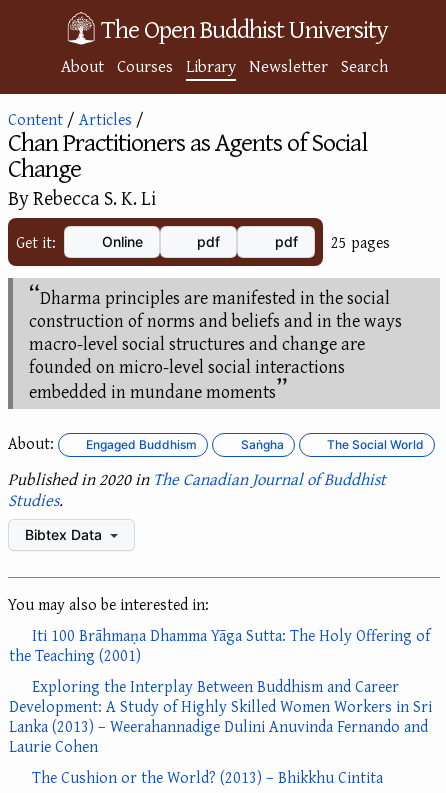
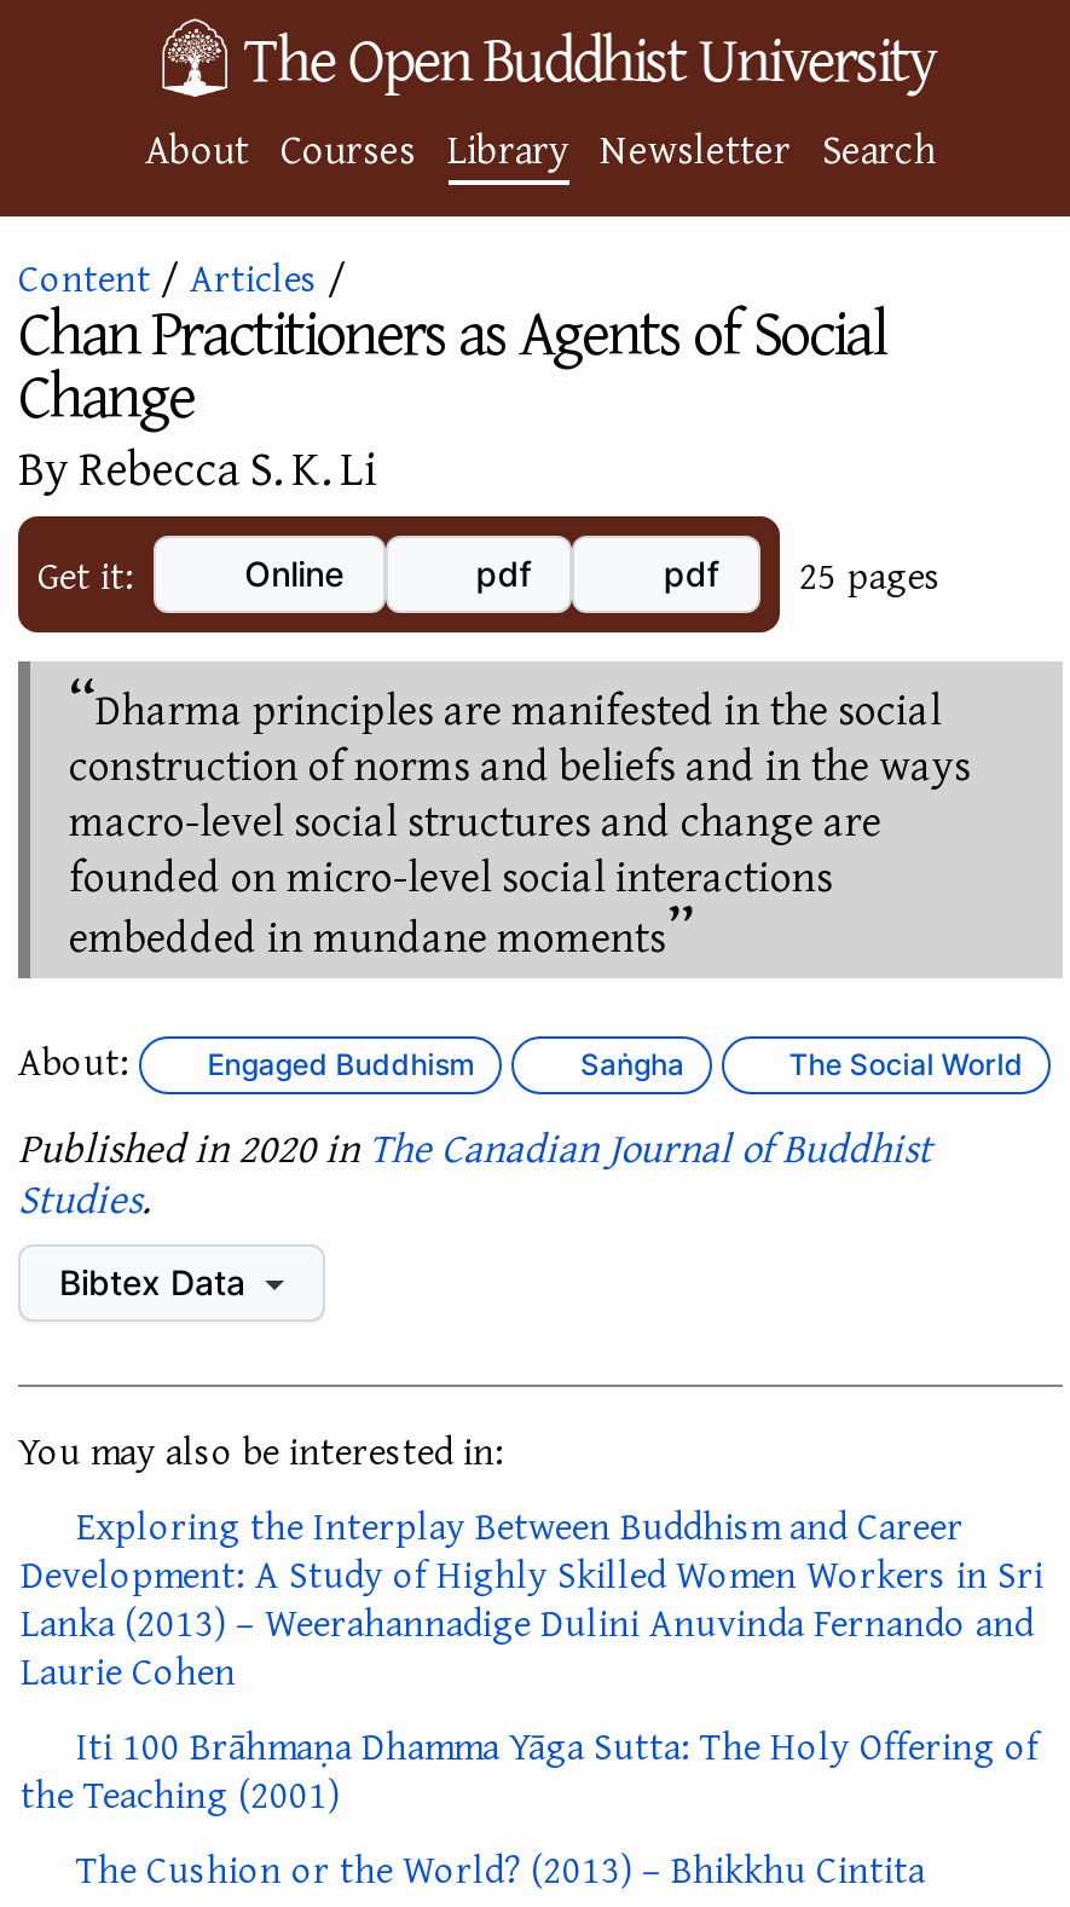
moved [9,623,430,667] -> [21,1716,1039,1822]: Iti 100 Brāhmaṇa Dhamma Yāga Sutta: The Holy Offering of | the Teaching (2001)
moved [9,674,432,758] -> [21,1496,1043,1699]: Exploring the Interplay Between Buddhism and Career | Development: A Study of Highly Skilled Women Workers in Sri | Lanka (2013) – Weerahannadige Dulini Anuvinda Fernando and | Laurie Cohen

